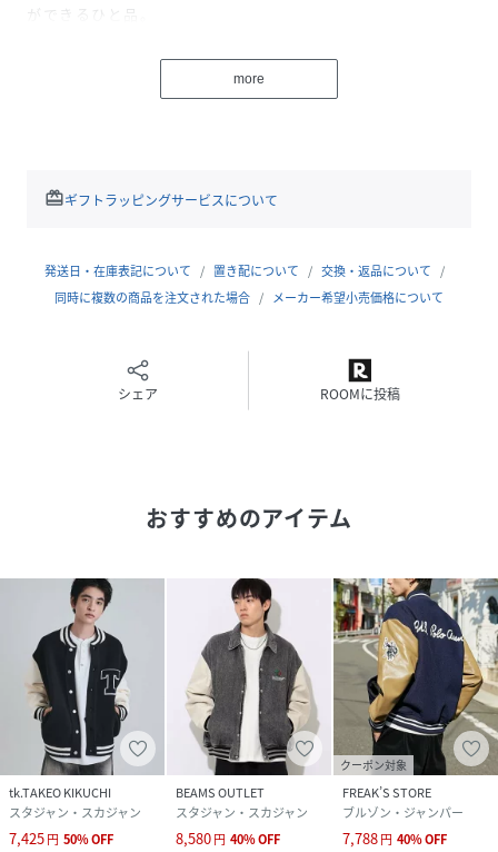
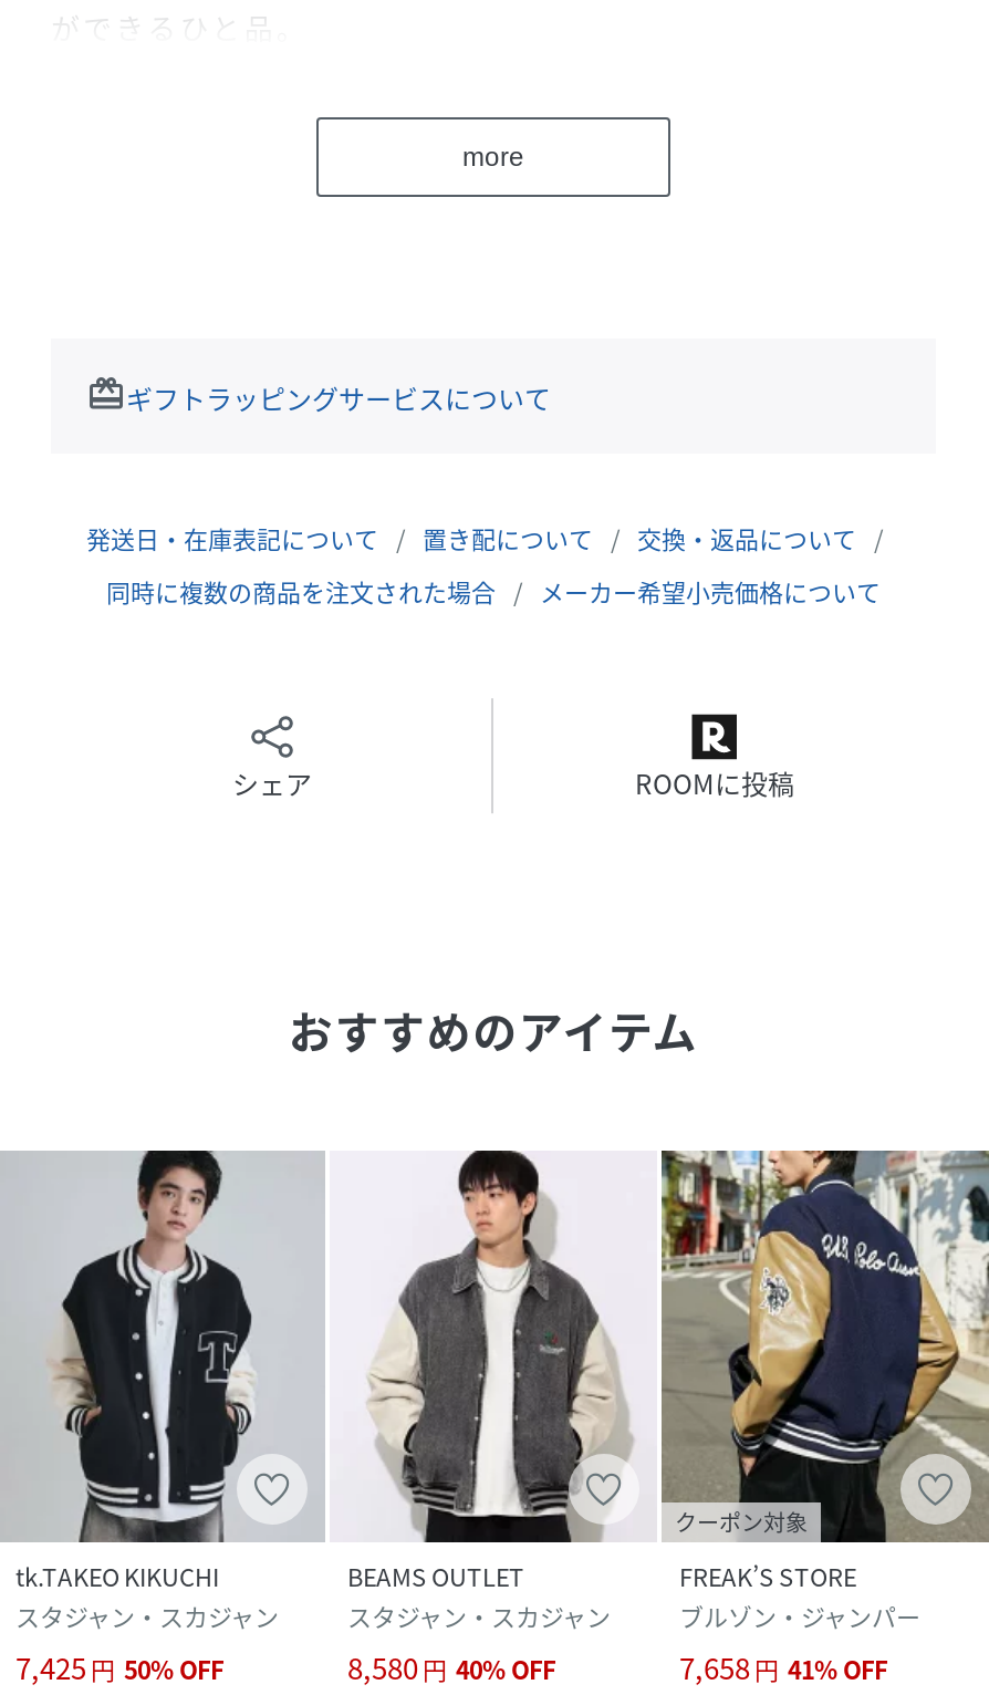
[342,828,447,849] 7,788 円 40% OFF -> [679,1647,887,1689] 7,658 円 41% OFF

